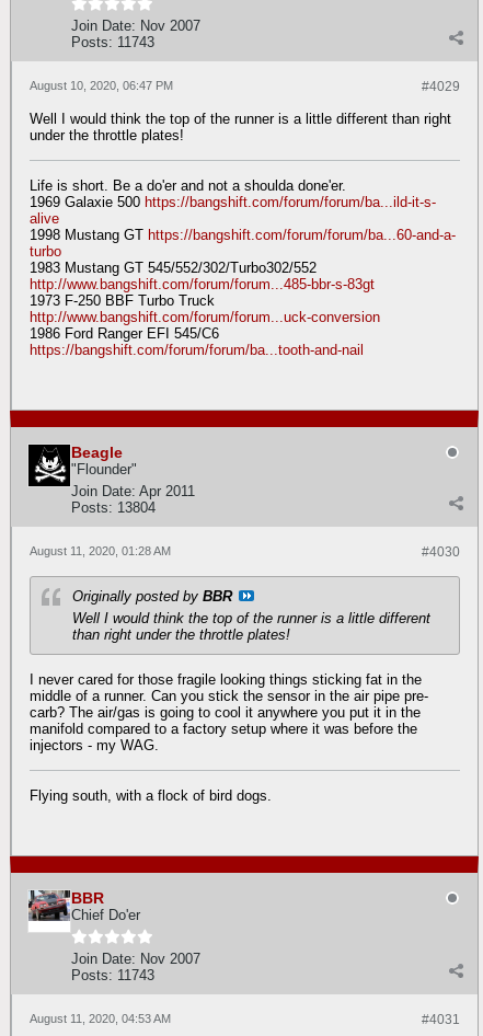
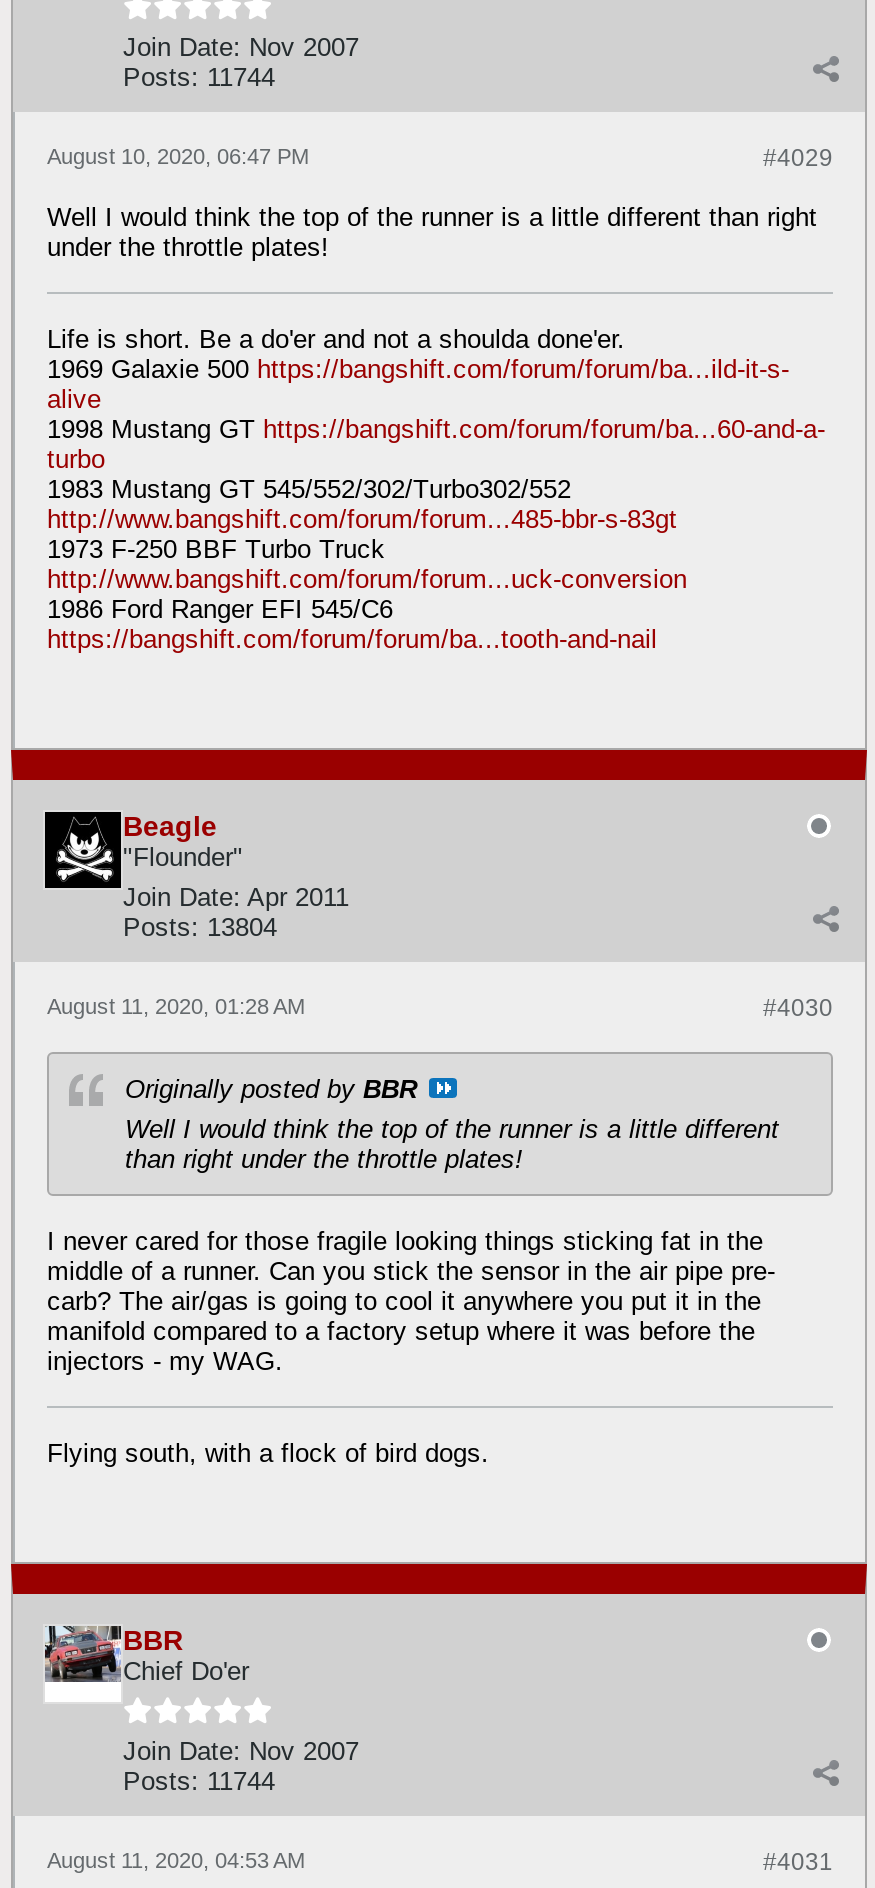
[71,34,154,51] Posts: 11743 -> [123,62,275,92] Posts: 11744
[71,967,154,984] Posts: 11743 -> [123,1766,275,1796] Posts: 11744

